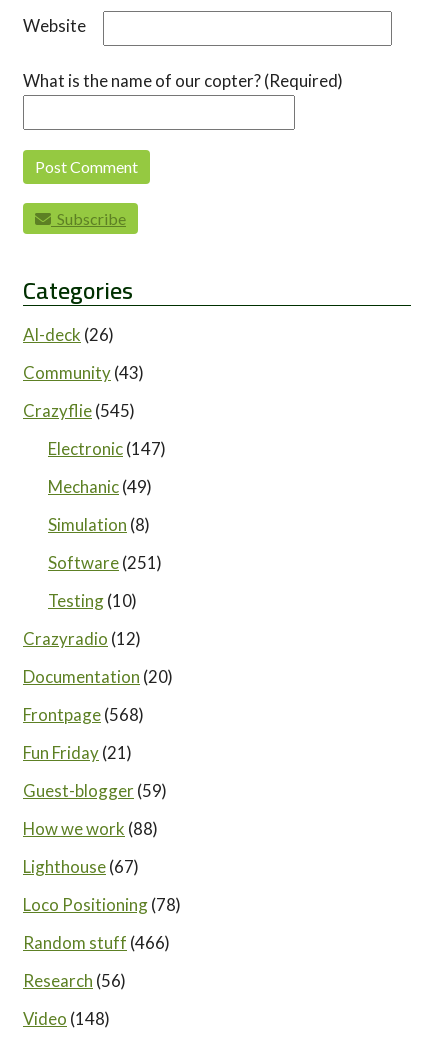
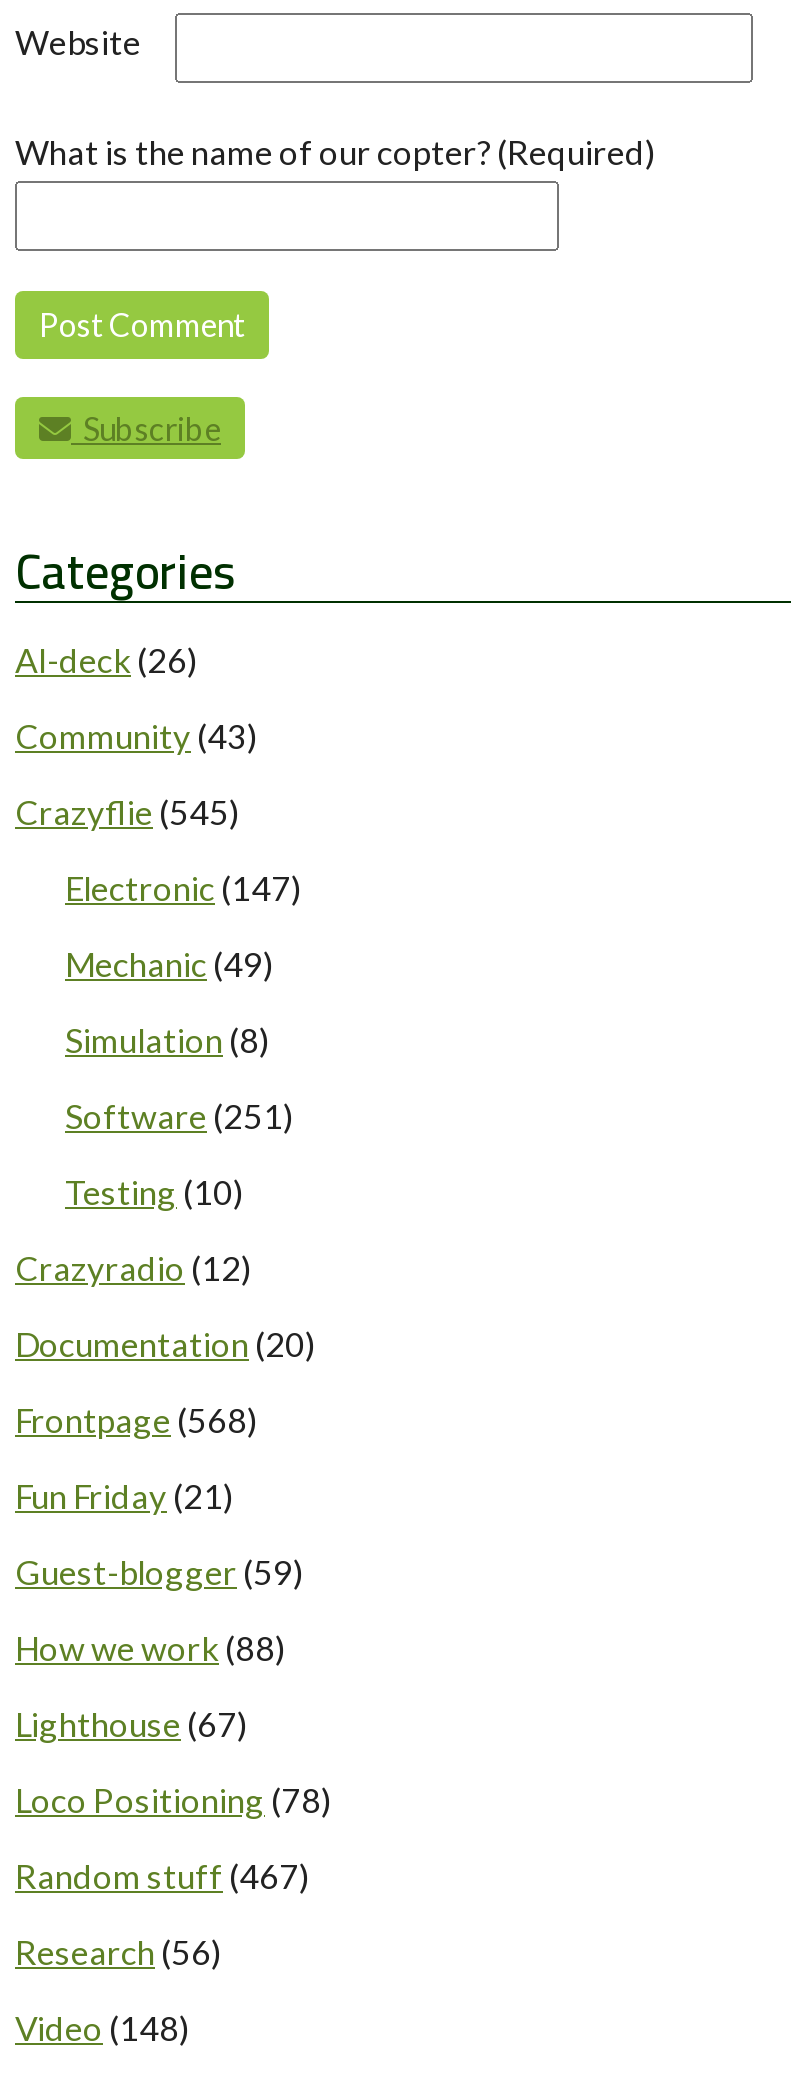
[23,932,170,953] Random stuff (466) -> [15,1855,309,1897] Random stuff (467)

